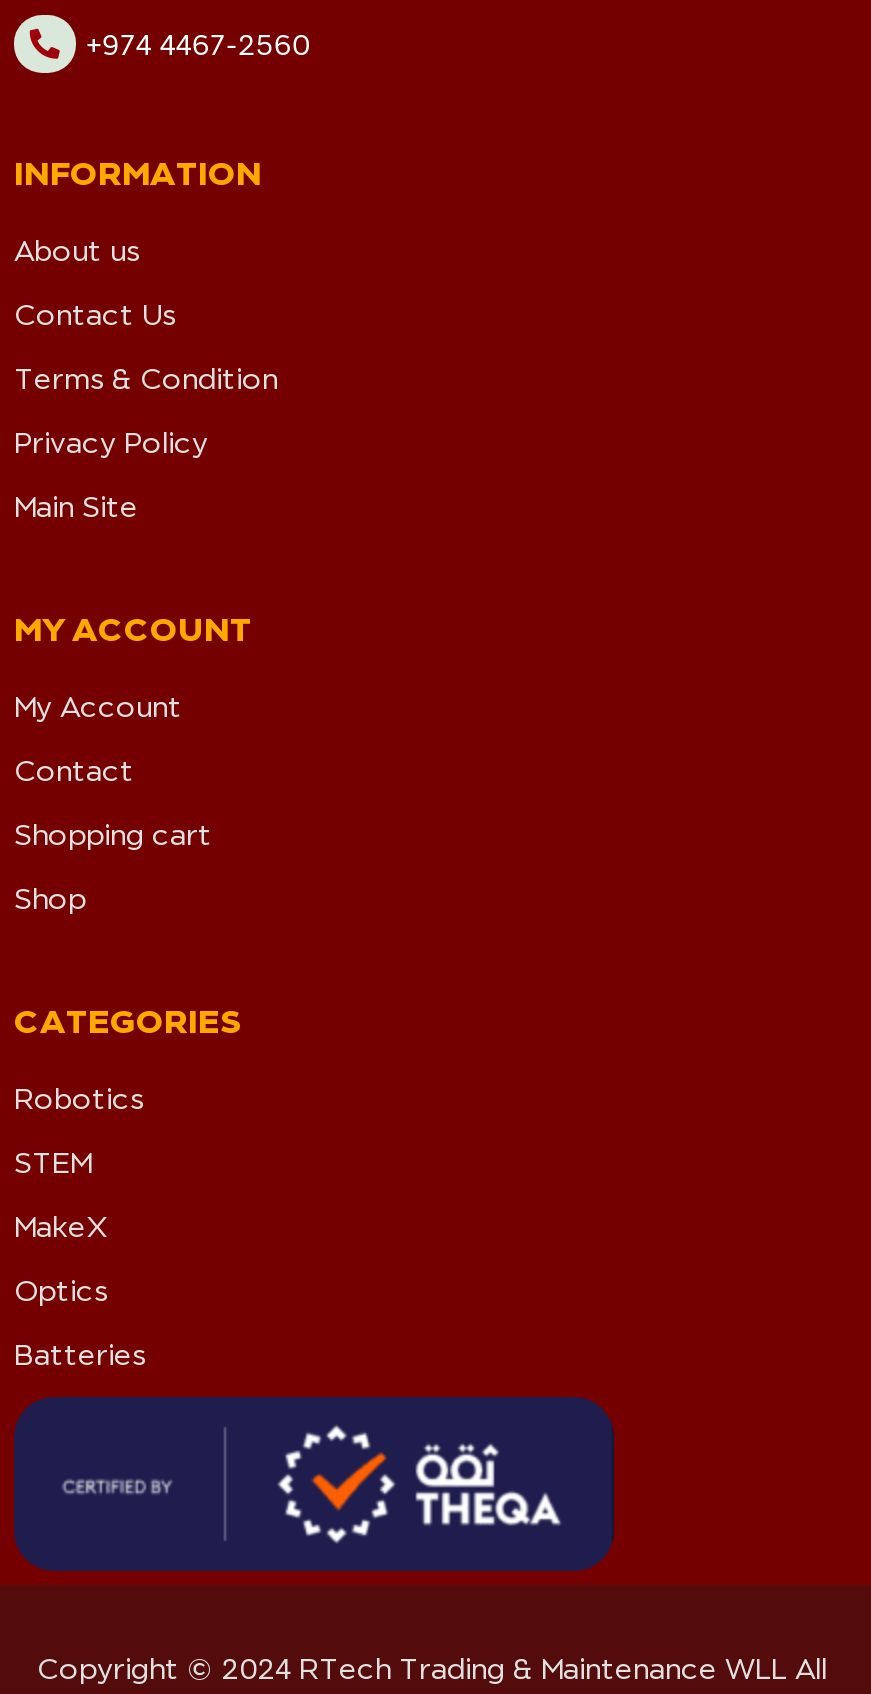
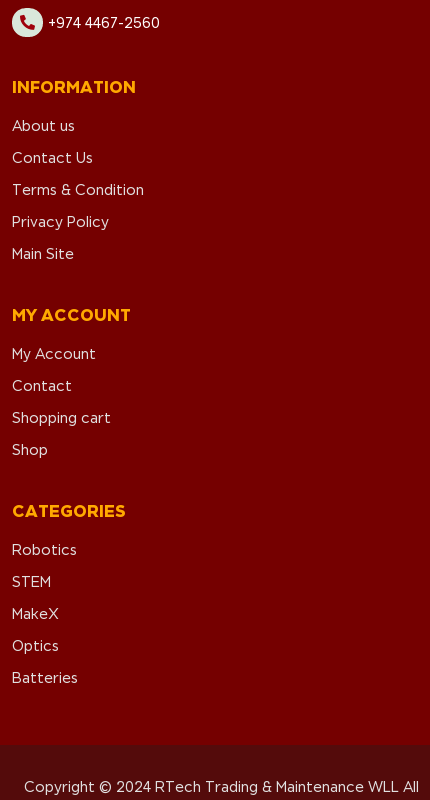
[12,1395,616,1571] [image] -> none

